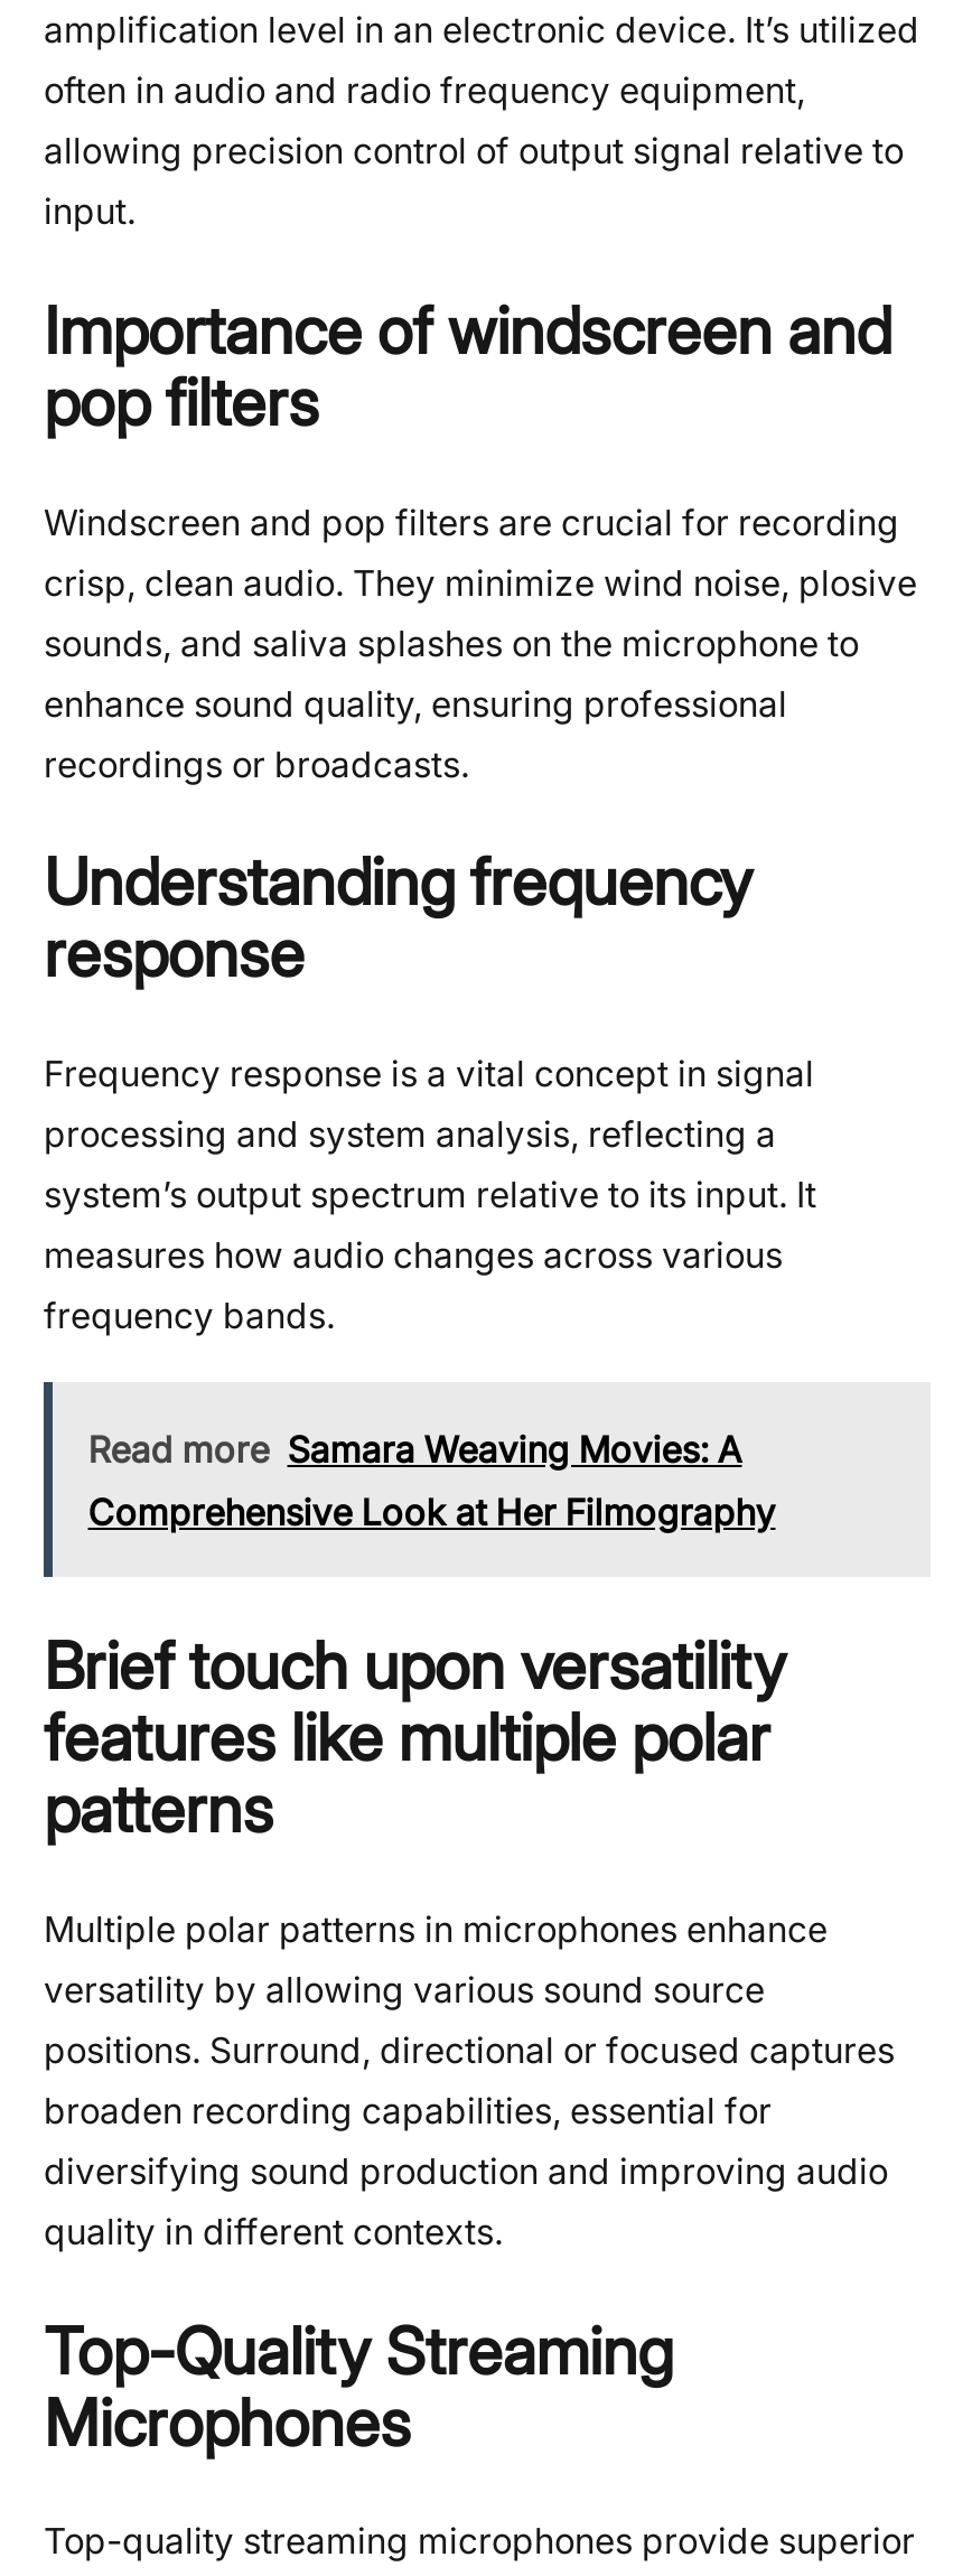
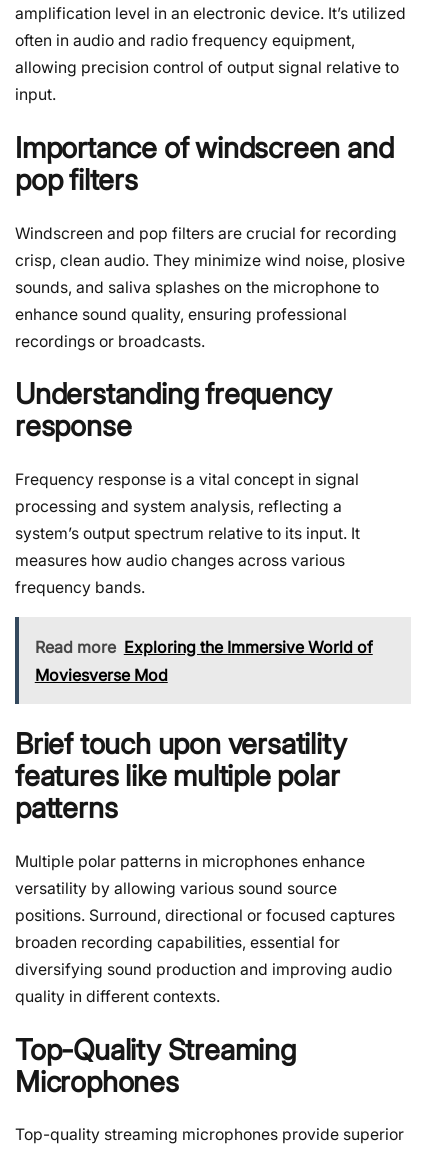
[88,1426,776,1534] Read more Samara Weaving Movies: A | Comprehensive Look at Her Filmography -> [35,637,373,685] Read more Exploring the Immersive World of | Moviesverse Mod

